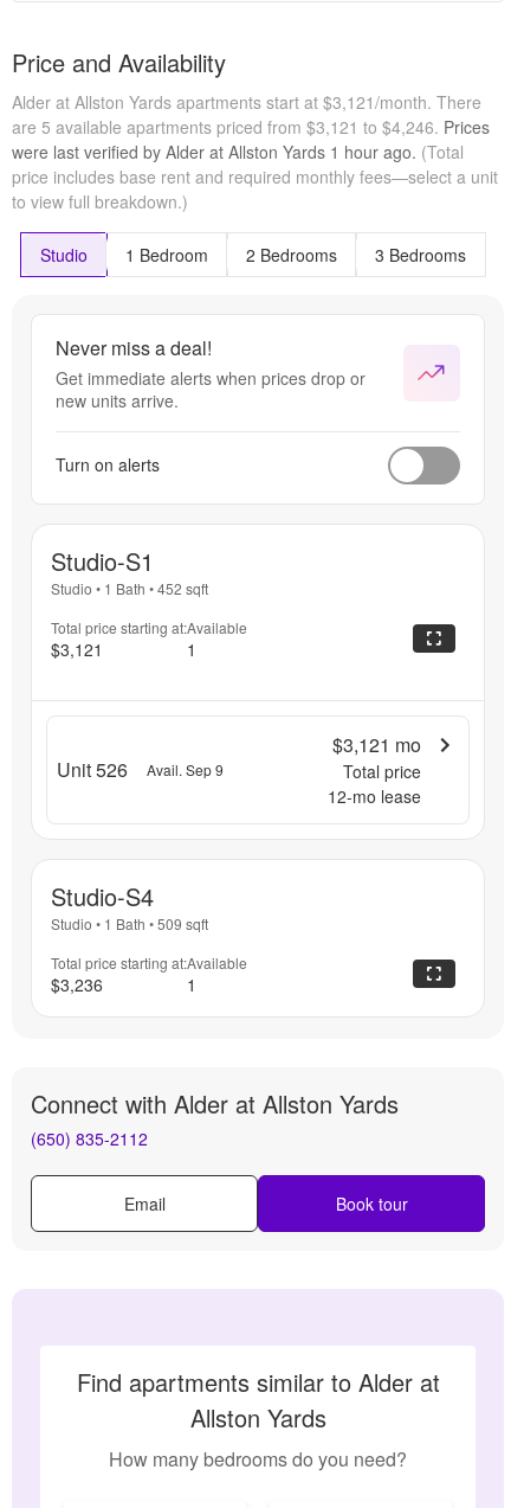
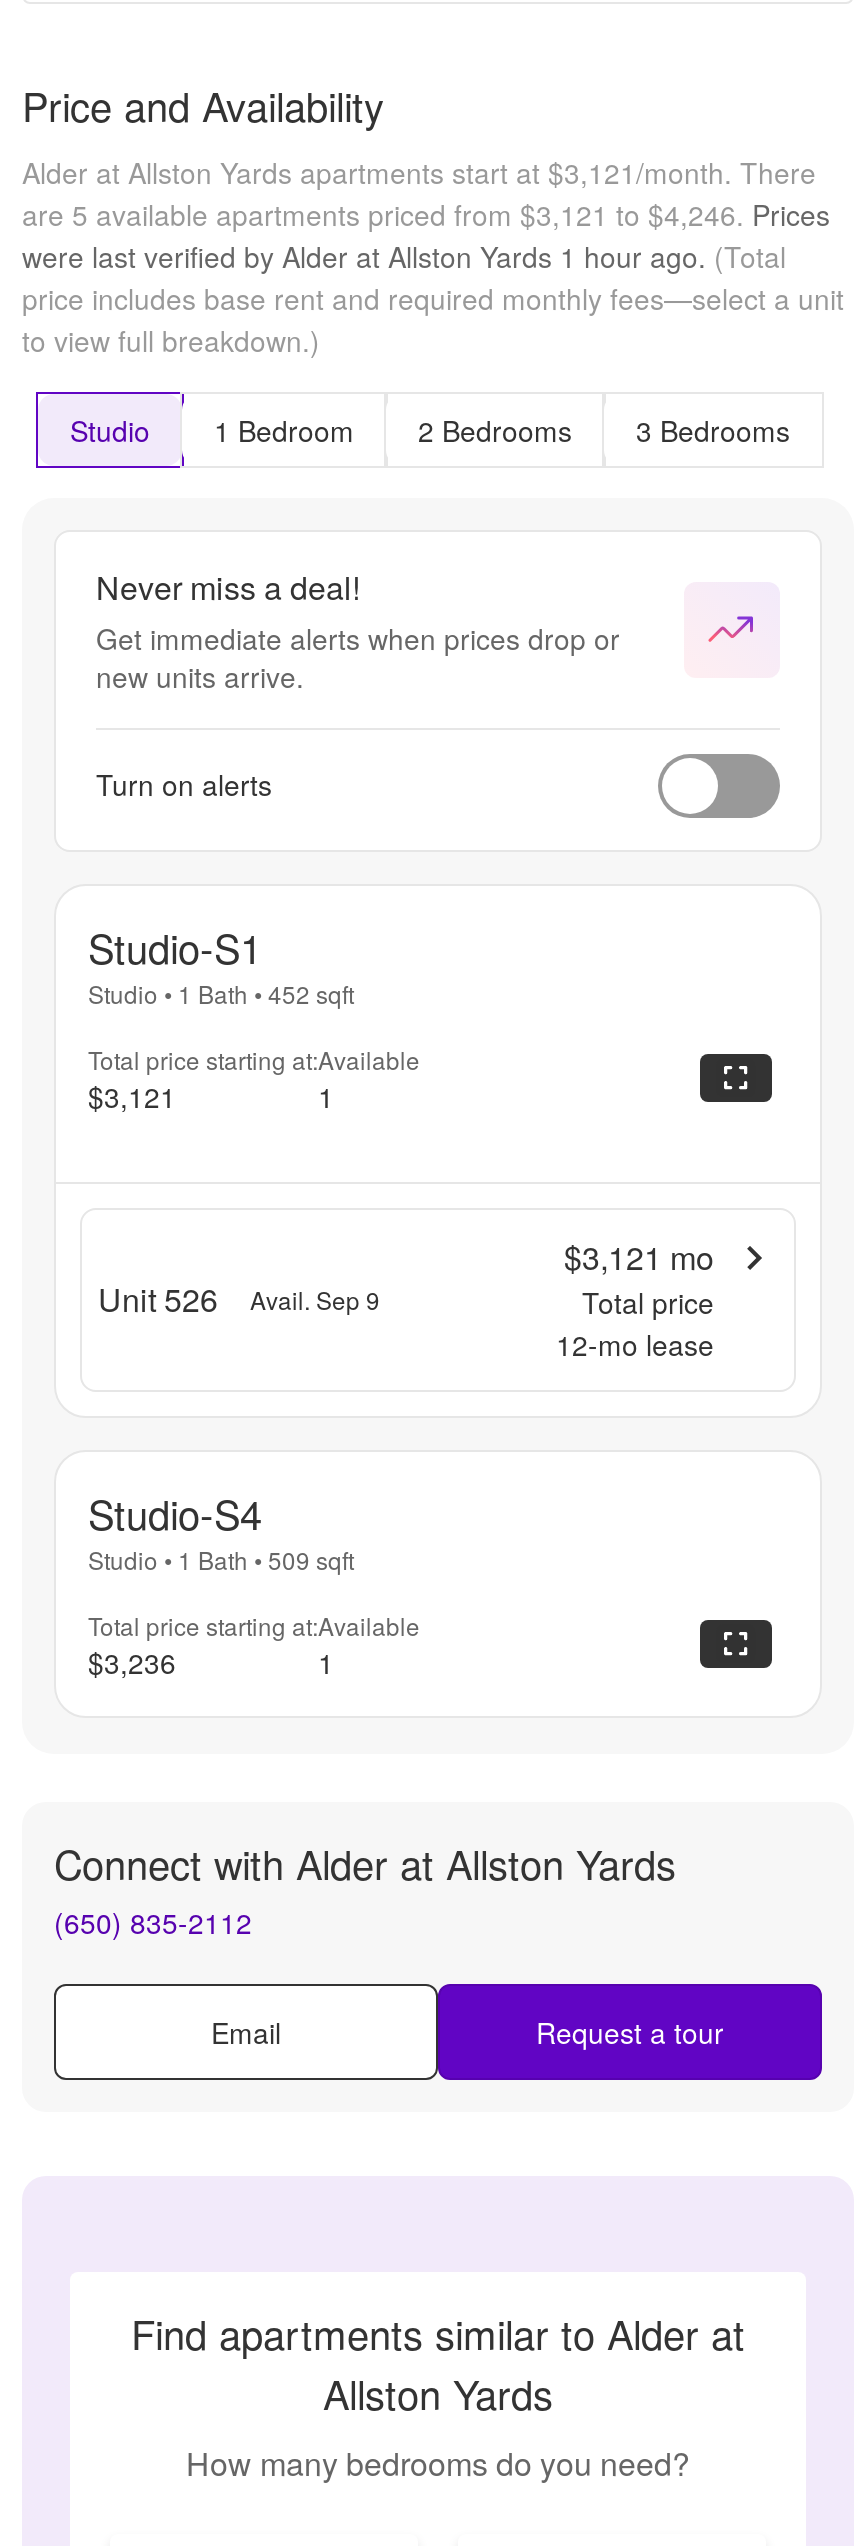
[335,1191,407,1215] Book tour -> [536,2011,724,2051] Request a tour

